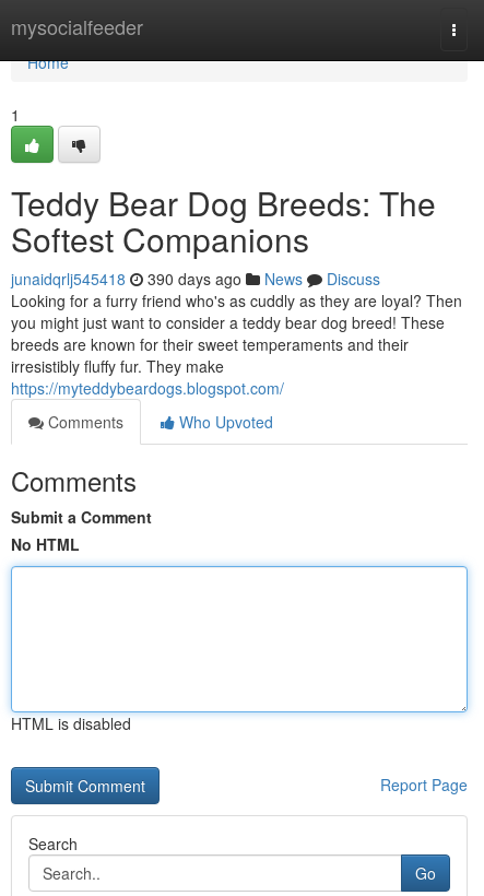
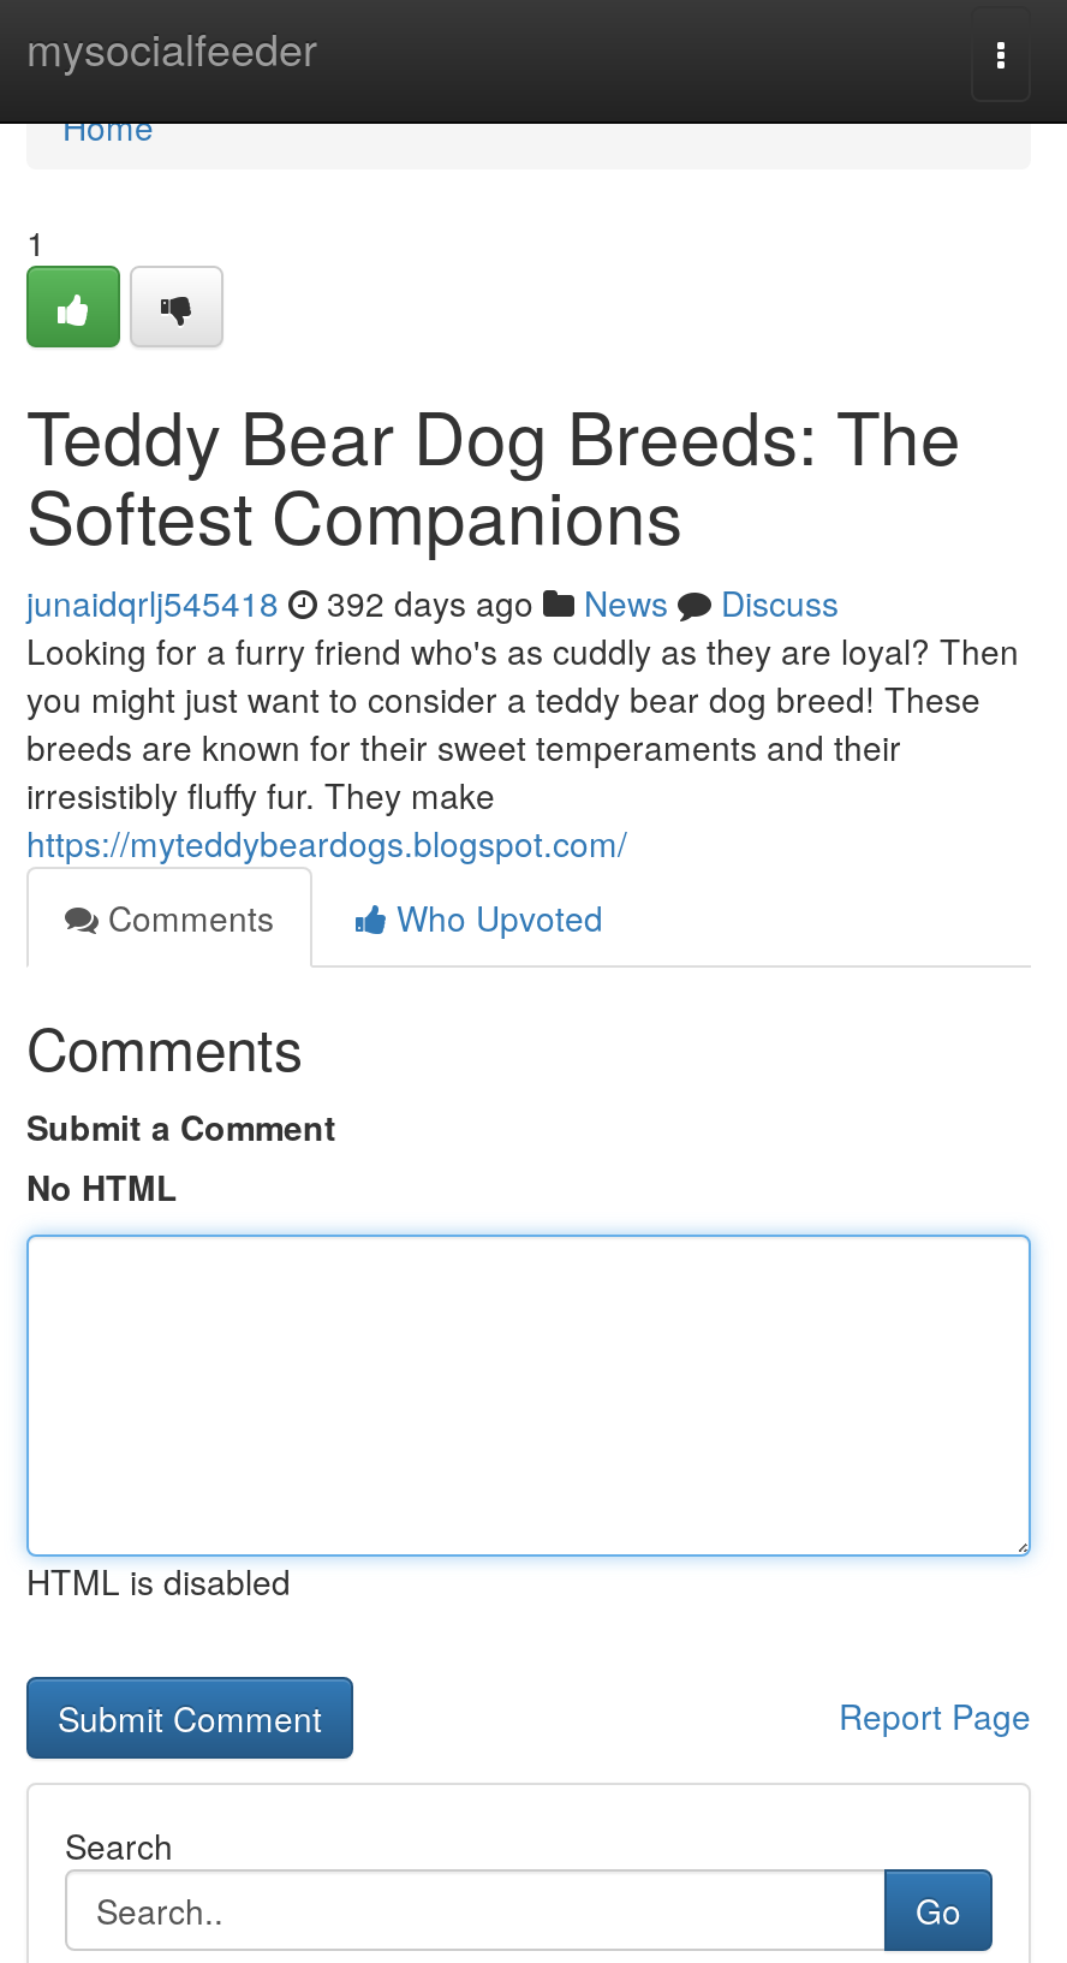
[11,268,380,290] junaidqrlj545418 390 days ago News Discuss -> [26,578,839,626] junaidqrlj545418 392 days ago News Discuss

